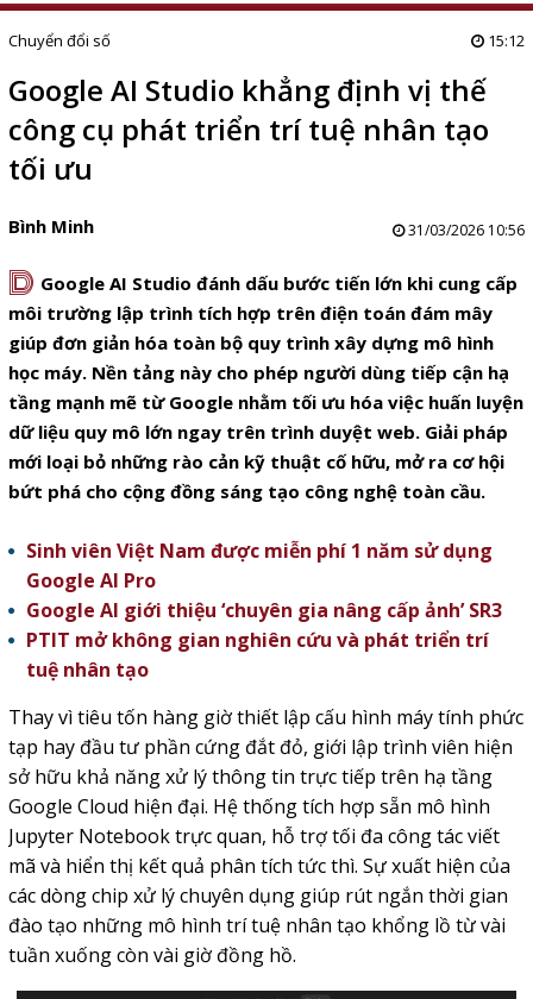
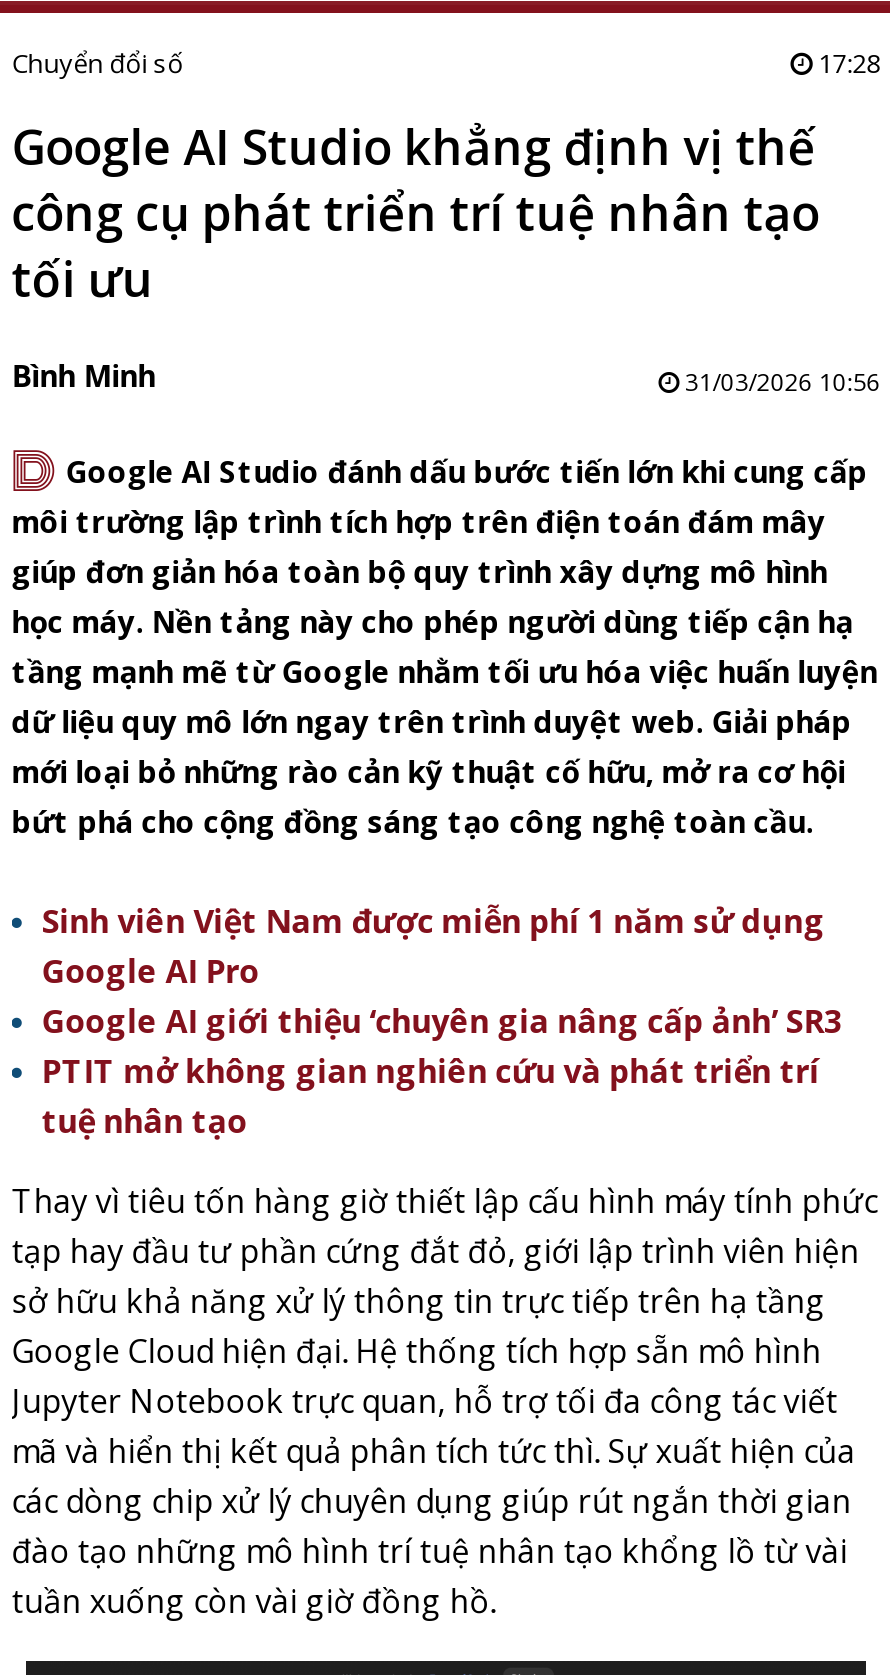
[485,30,525,51] 15:12 -> [813,45,881,81] 17:28

